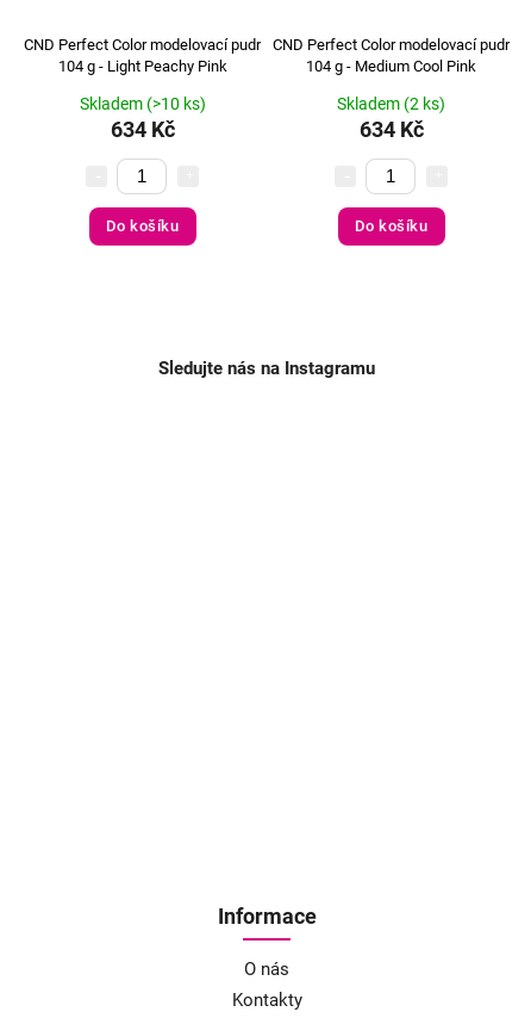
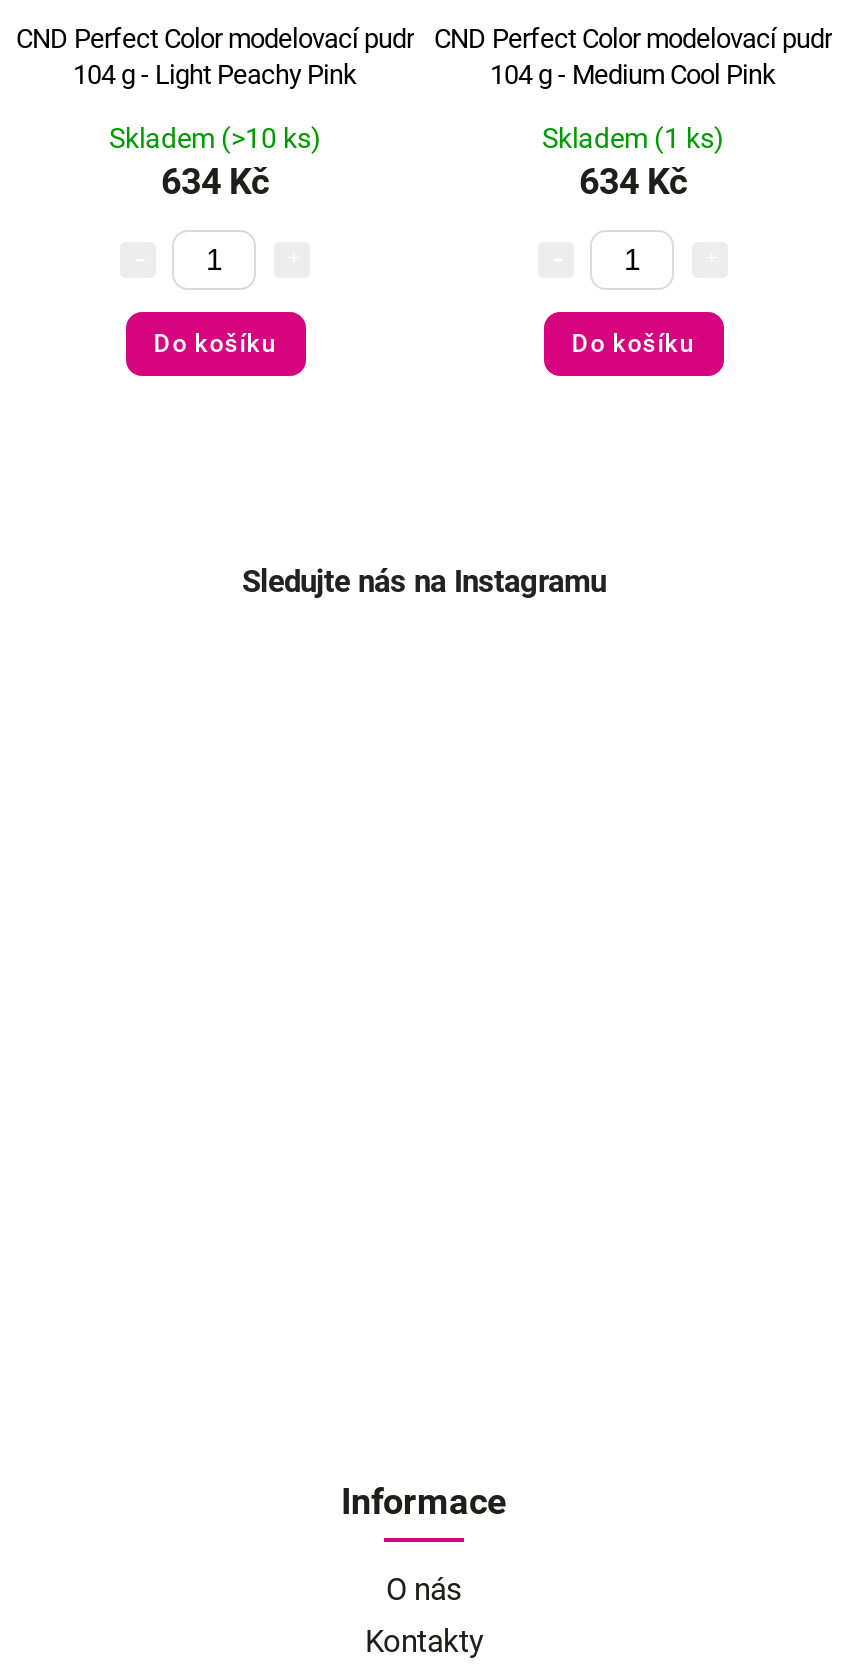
[337,94,445,113] Skladem (2 ks) -> [542,122,724,154] Skladem (1 ks)

